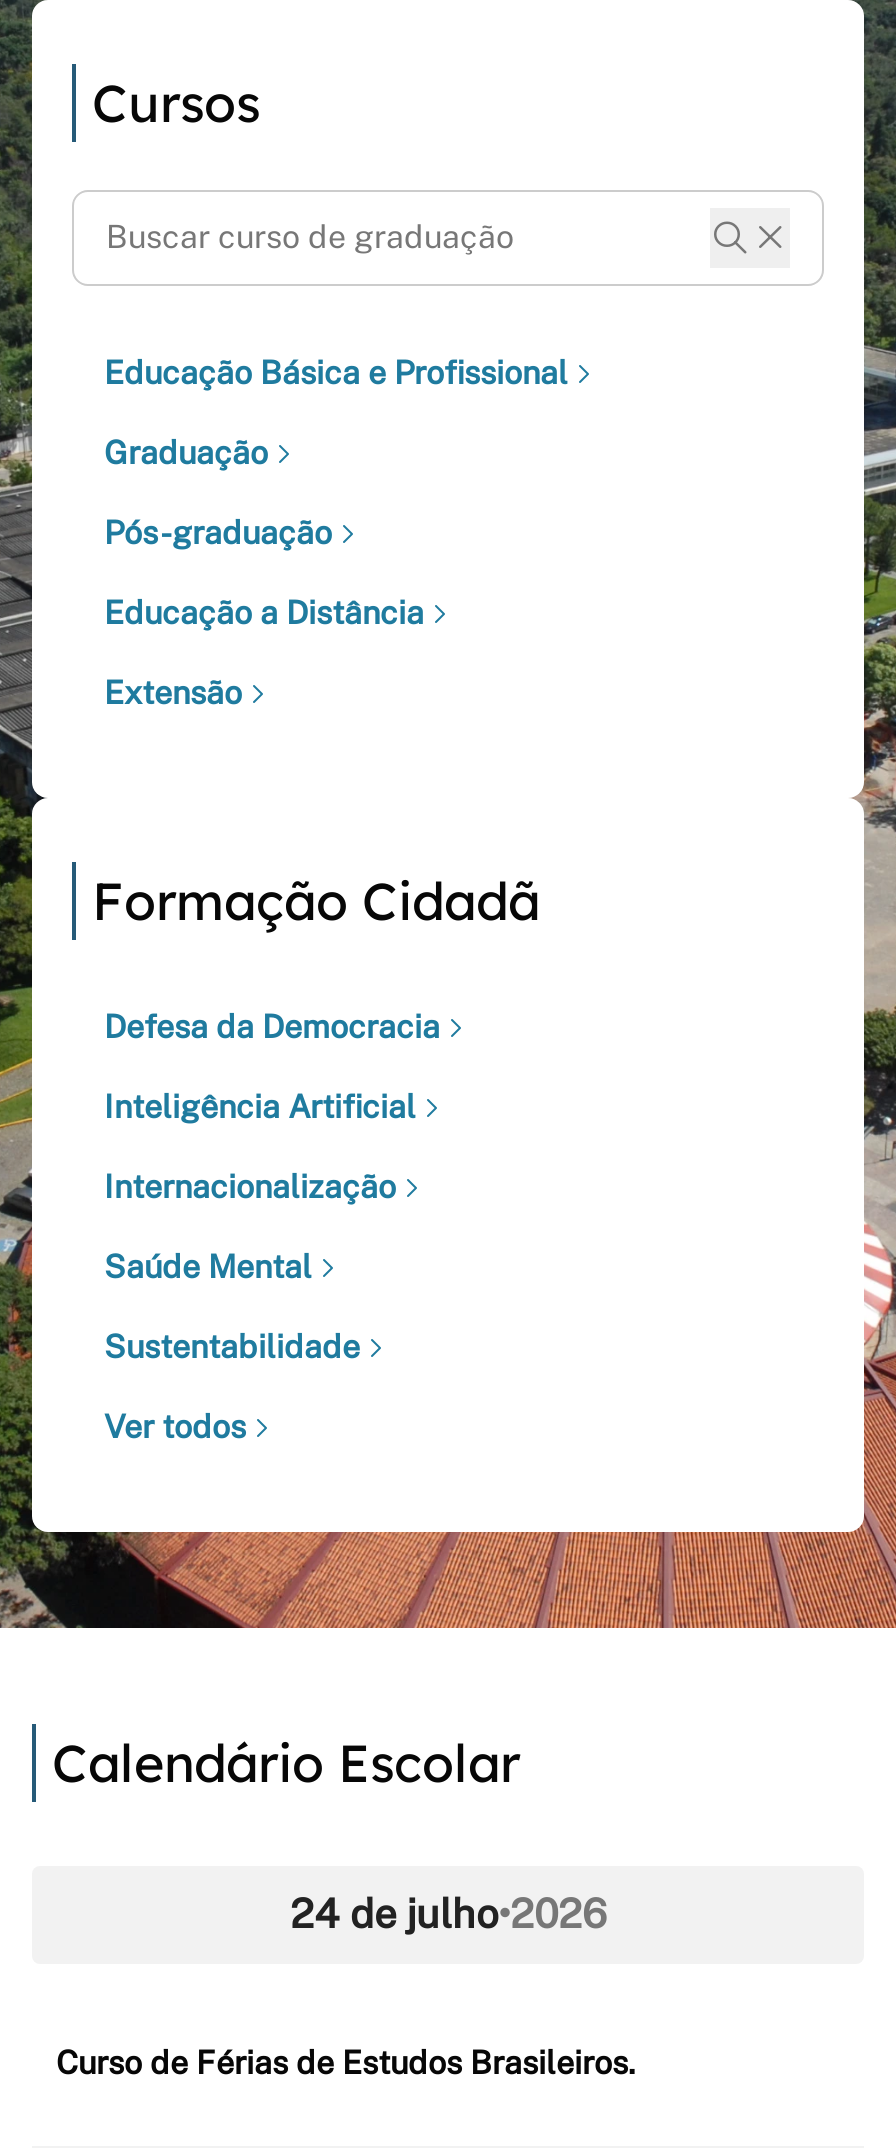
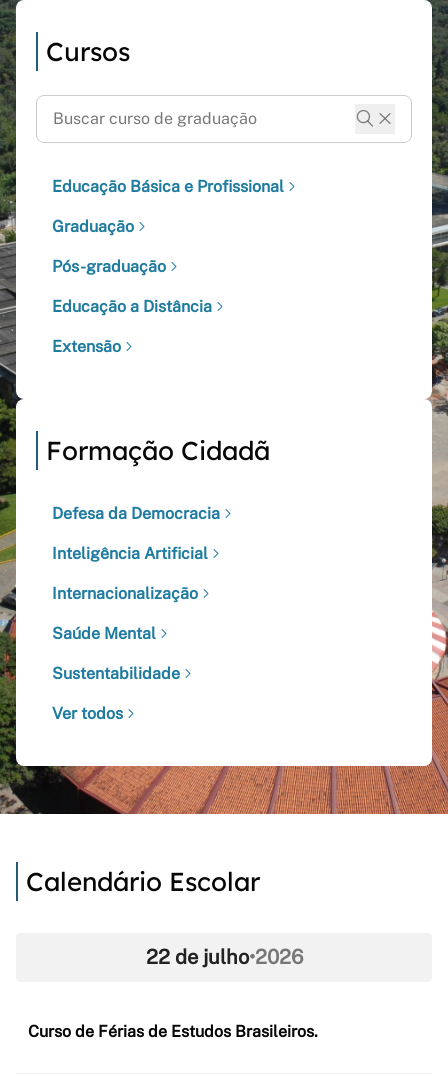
[290,1890,606,1938] 24 de julho•2026 -> [145,945,302,969] 22 de julho•2026

